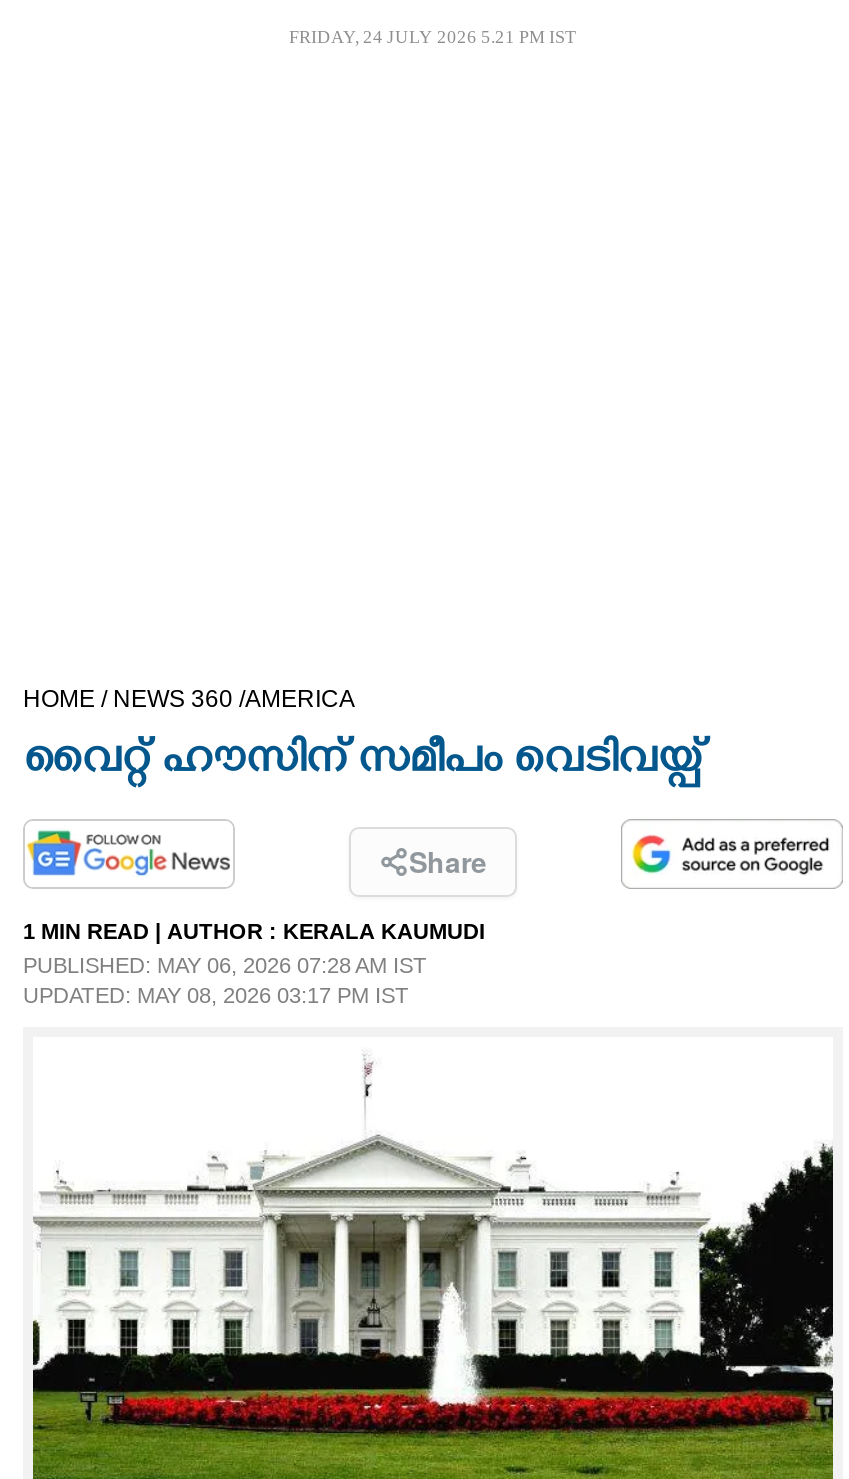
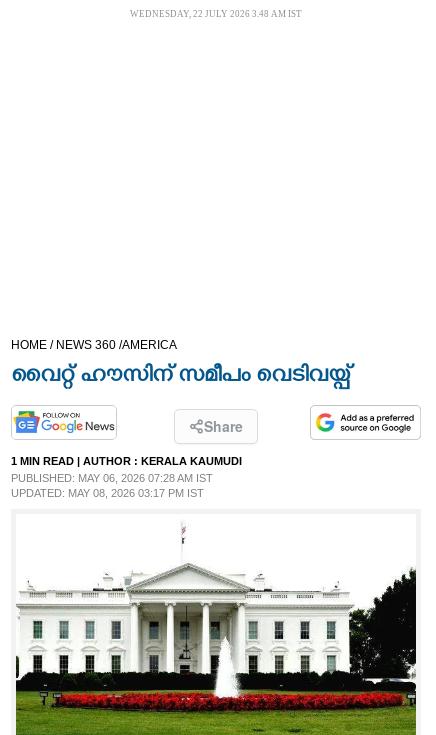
[289,27,577,47] FRIDAY, 24 JULY 2026 5.21 PM IST -> [130,9,302,19] WEDNESDAY, 22 JULY 2026 3.48 AM IST

